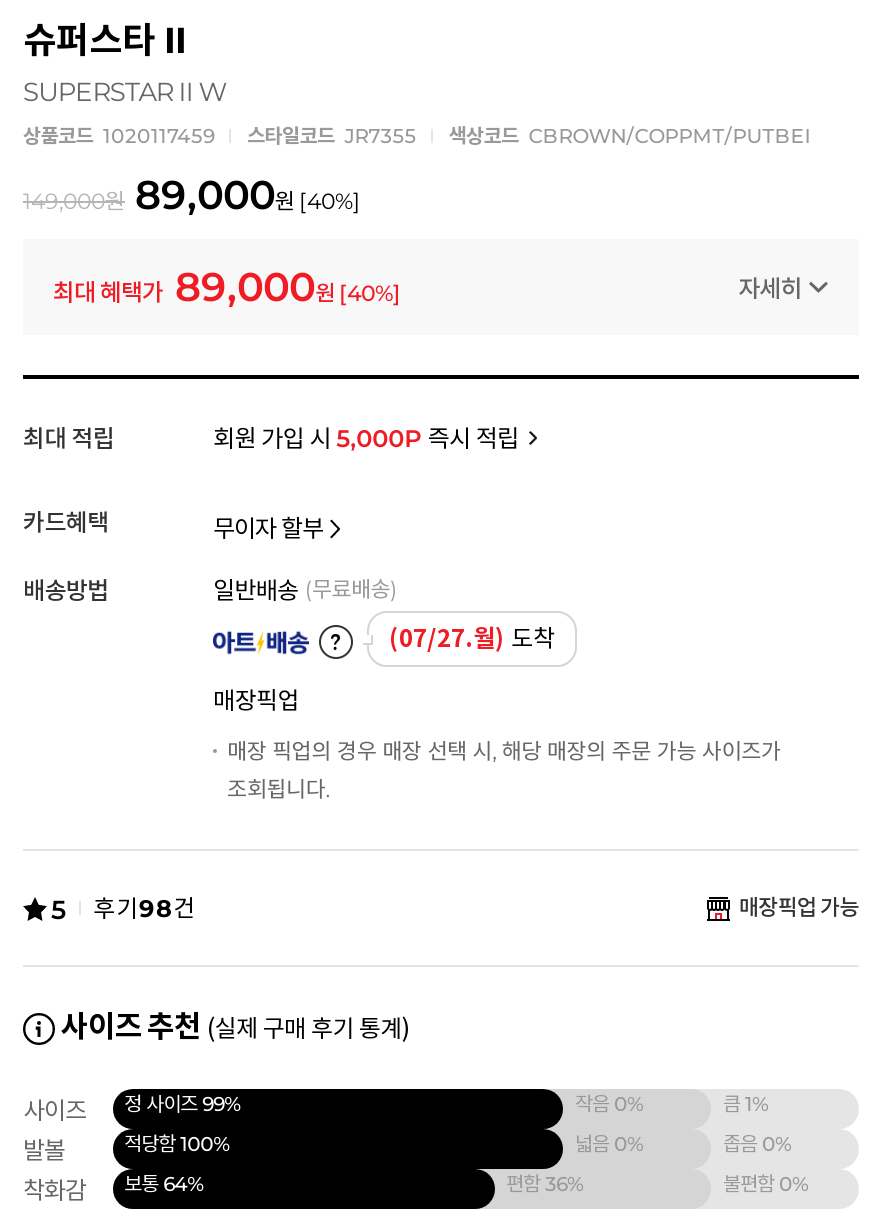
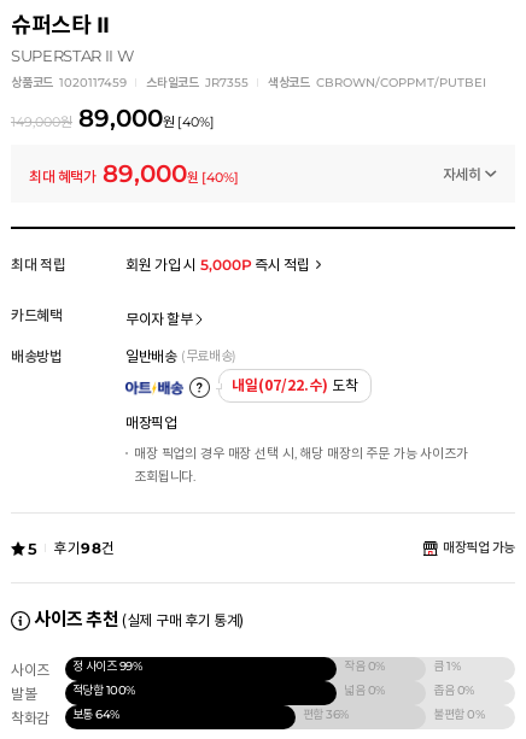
[389,623,555,653] (07/27.월) 도착 -> [232,376,358,394] 내일(07/22.수) 도착

